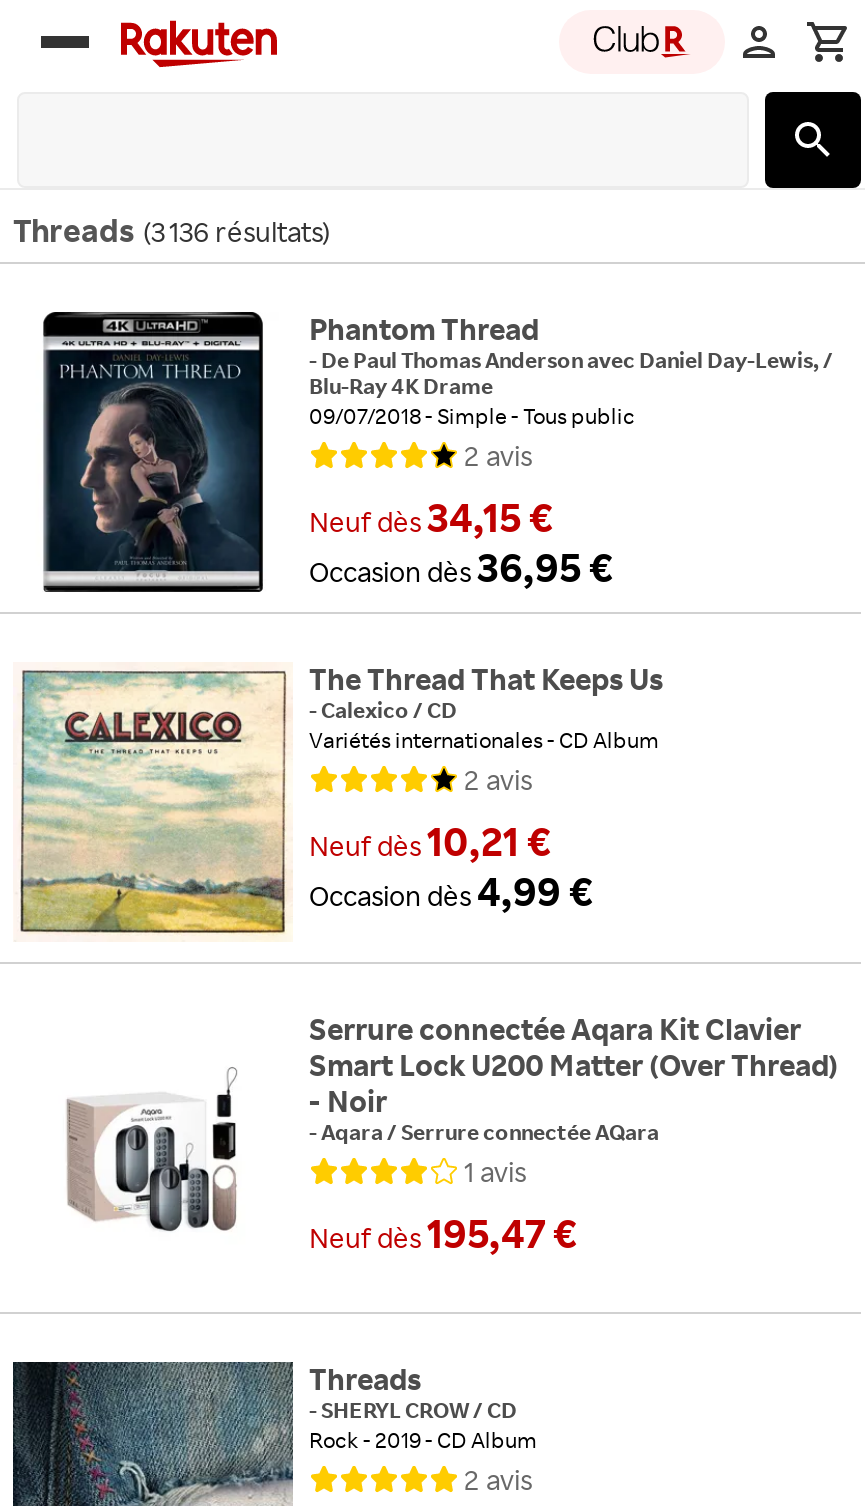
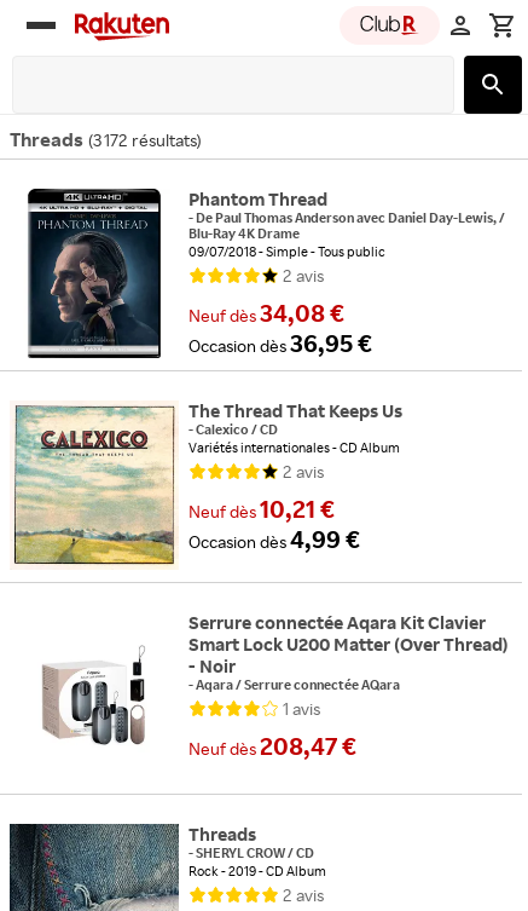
[13,210,331,250] Threads (3 136 résultats) -> [10,127,202,151] Threads (3 172 résultats)
[309,491,553,541] Neufdès34,15 € -> [188,297,344,327] Neufdès34,08 €
[309,1207,577,1257] Neufdès195,47 € -> [188,730,356,760] Neufdès208,47 €

